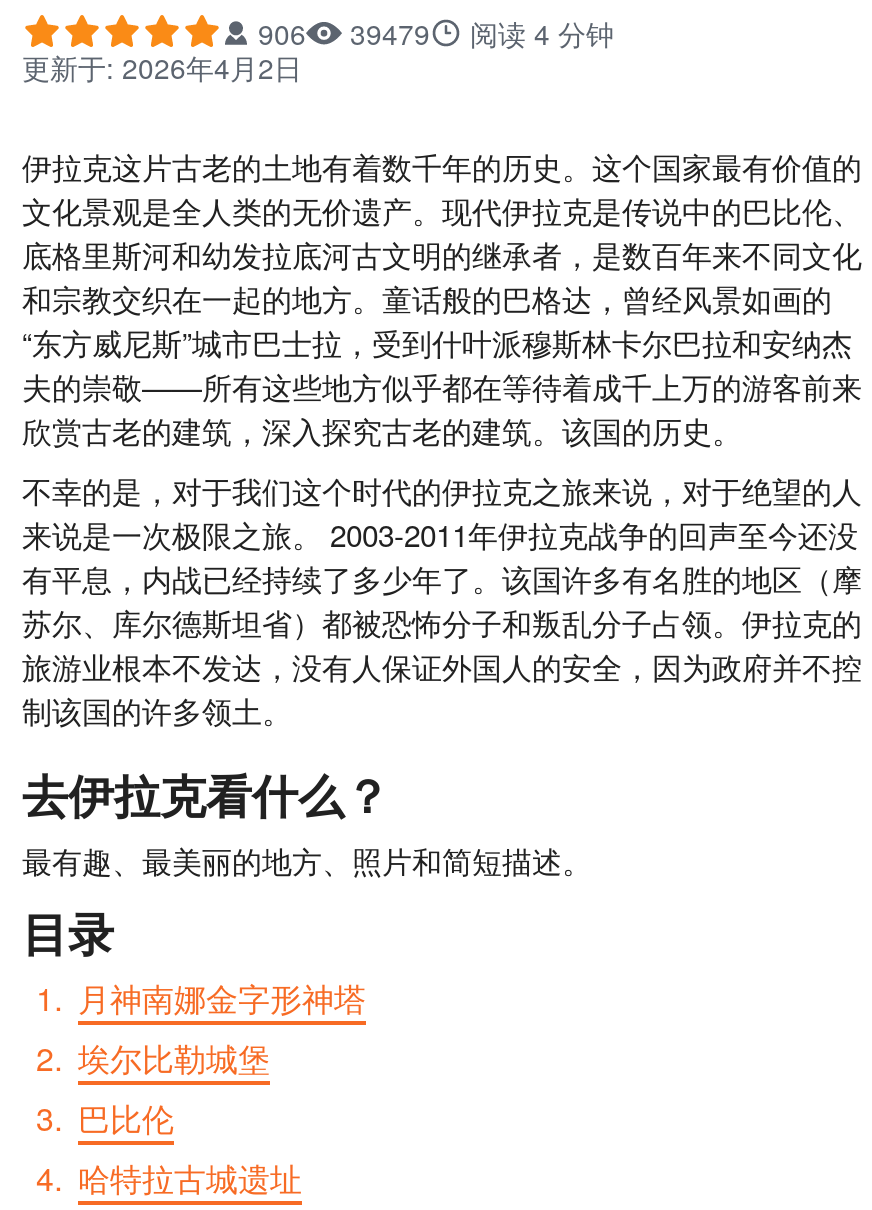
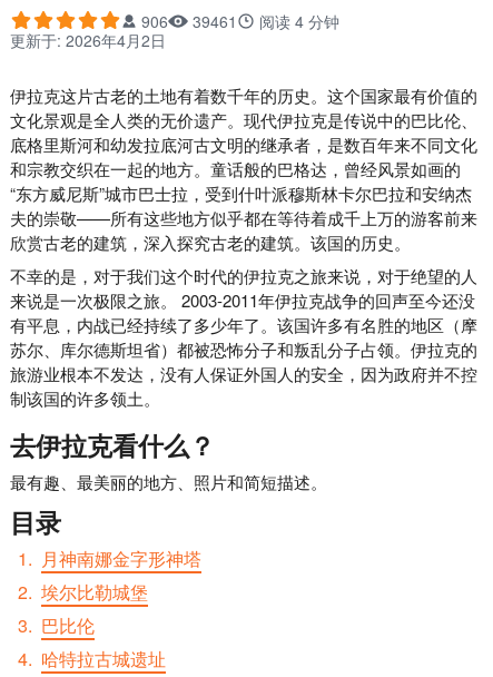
[258,13,614,53] 906 39479 阅读 4 分钟 -> [141,10,339,32] 906 39461 阅读 4 分钟

